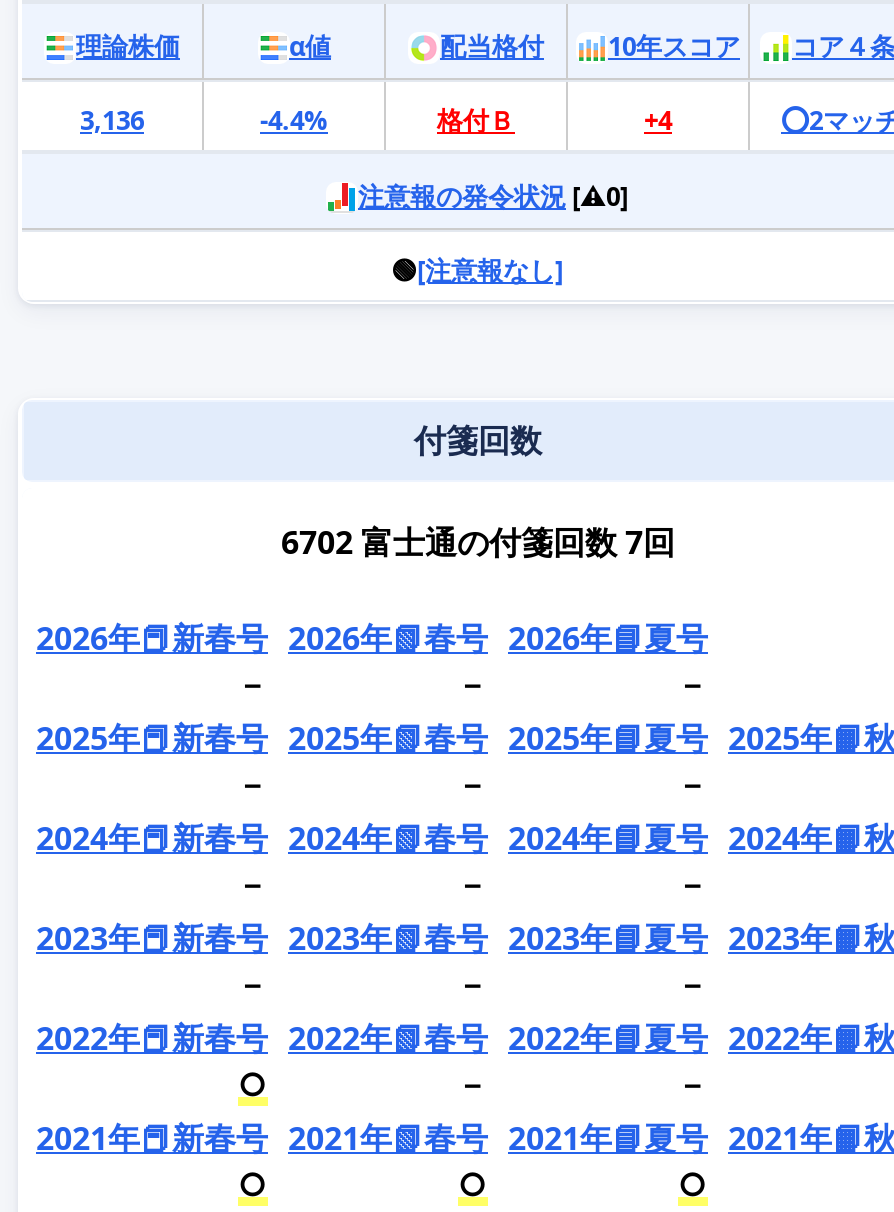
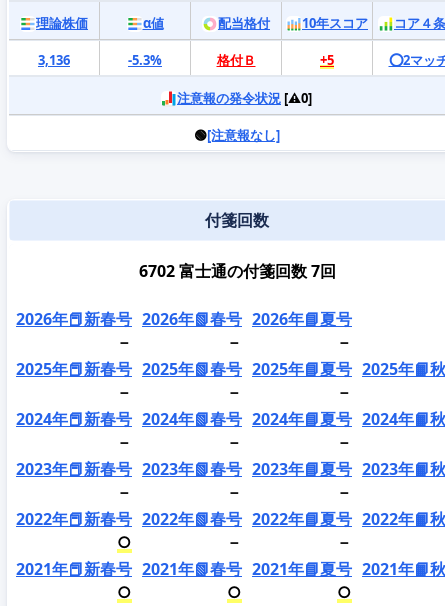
[260,101,328,137] -4.4% -> [128,51,162,69] -5.3%
[644,101,672,137] +4 -> [320,51,334,69] +5

